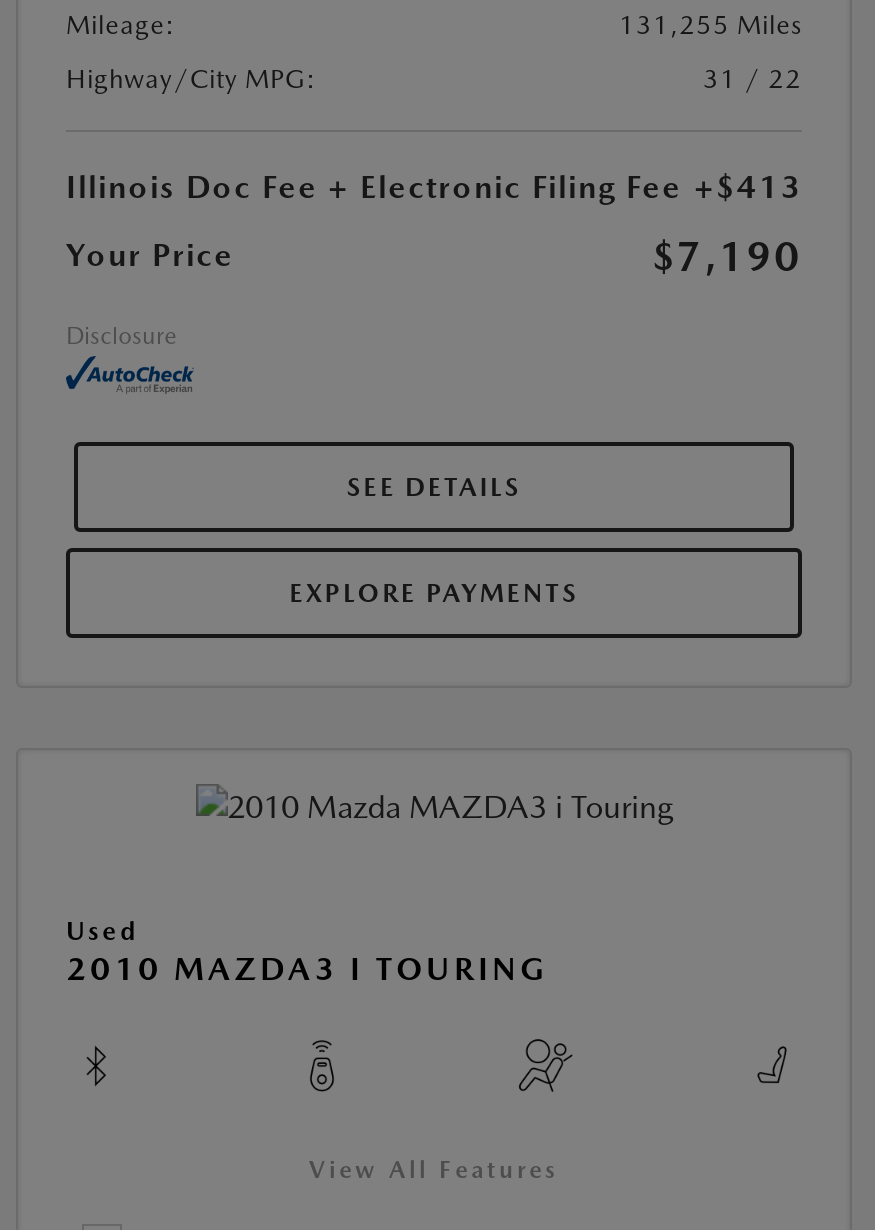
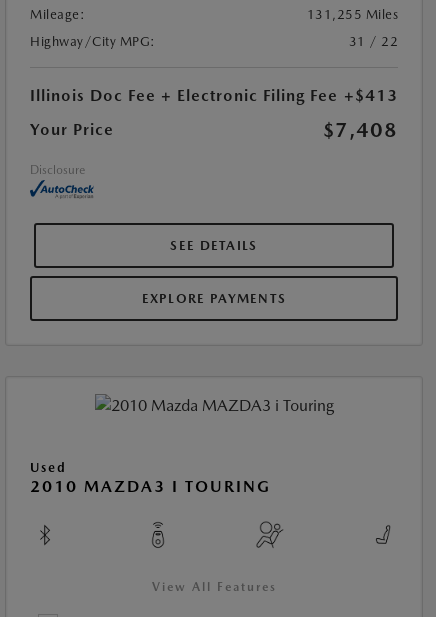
[652,232,802,280] $7,190 -> [323,118,398,142] $7,408

